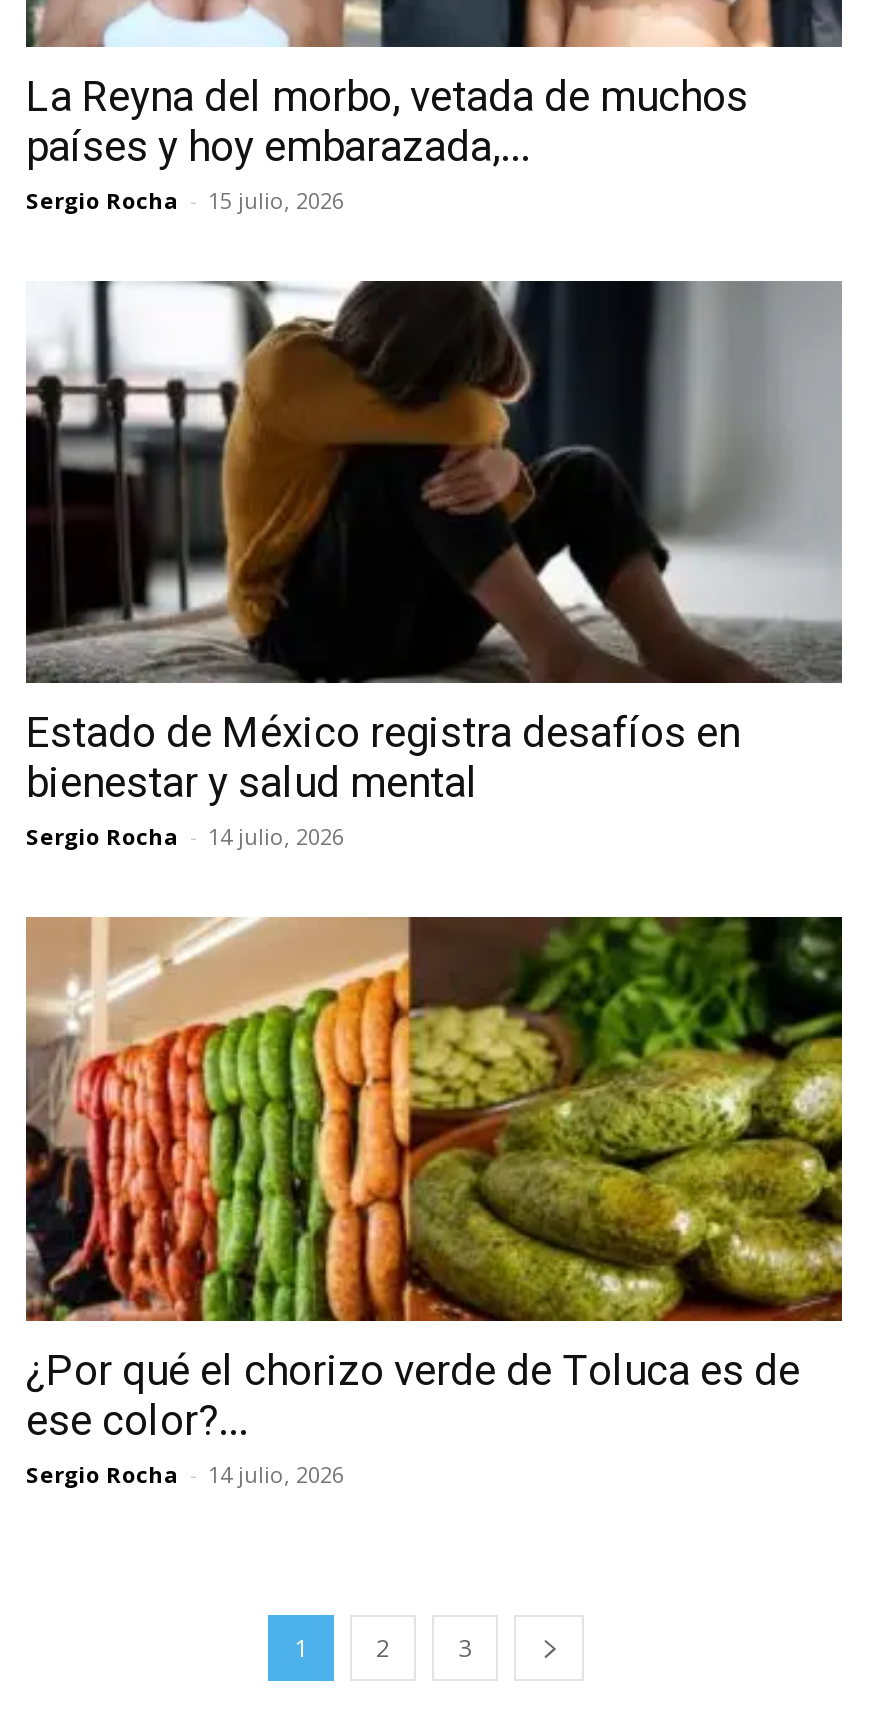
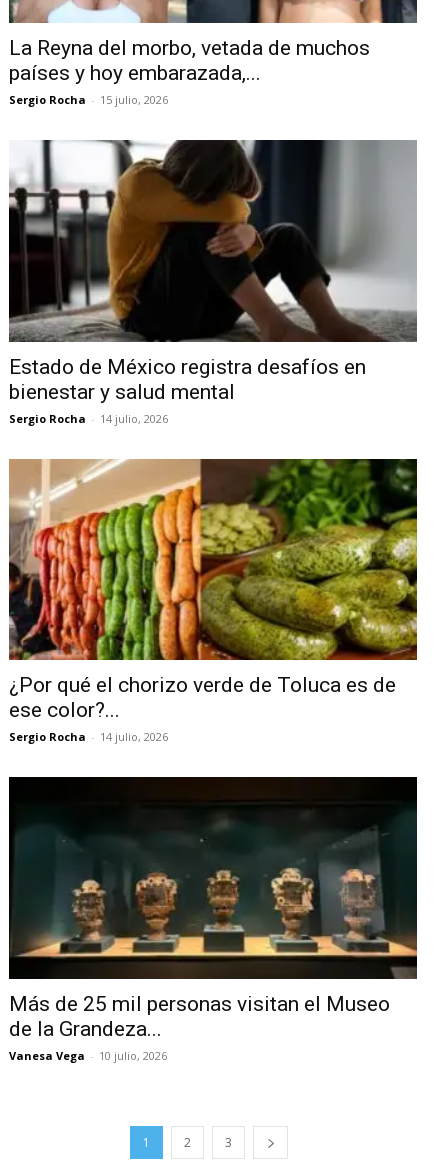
none -> [8,776,418,1063] [image] | Más de 25 mil personas visitan el Museo | de la Grandeza... | Vanesa Vega - 10 julio, 2026

